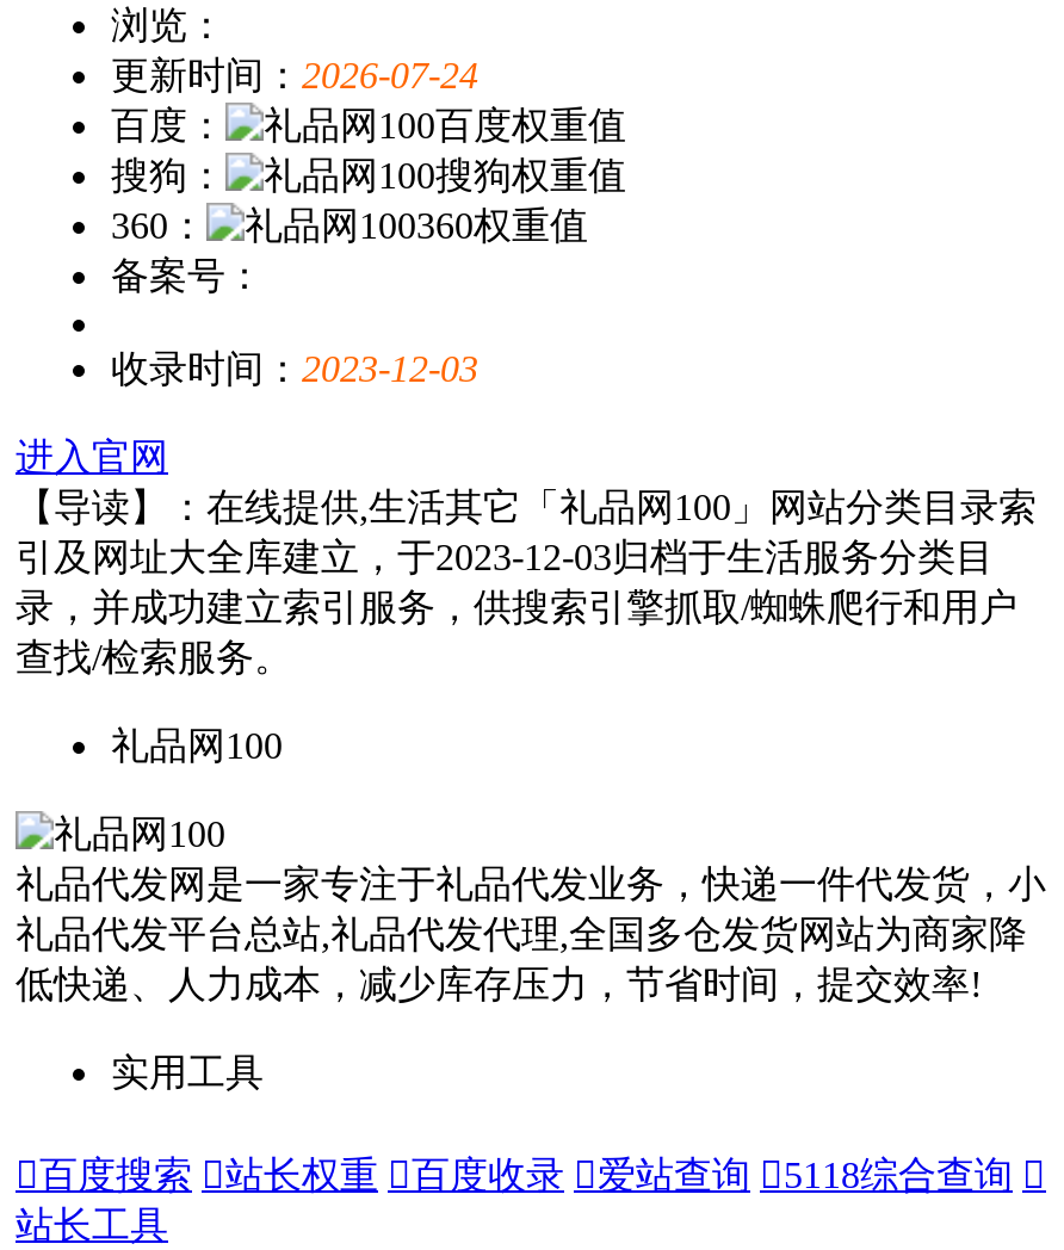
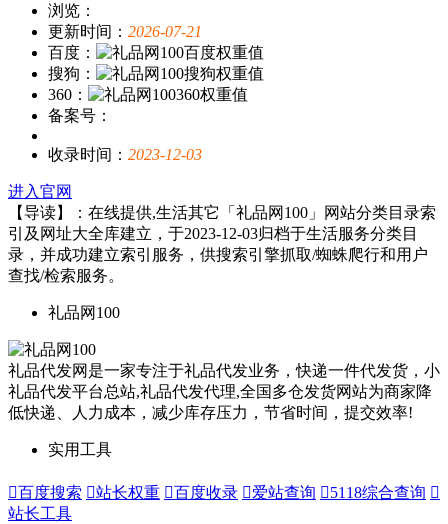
[111,54,478,95] 更新时间：2026-07-24 -> [48,23,202,40] 更新时间：2026-07-21

